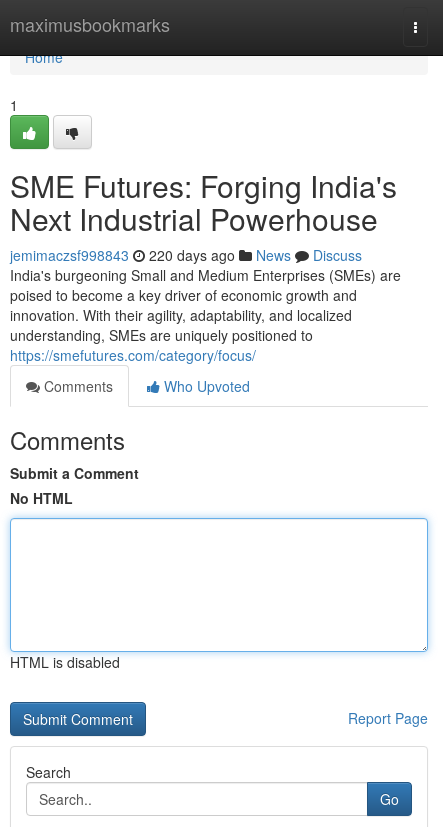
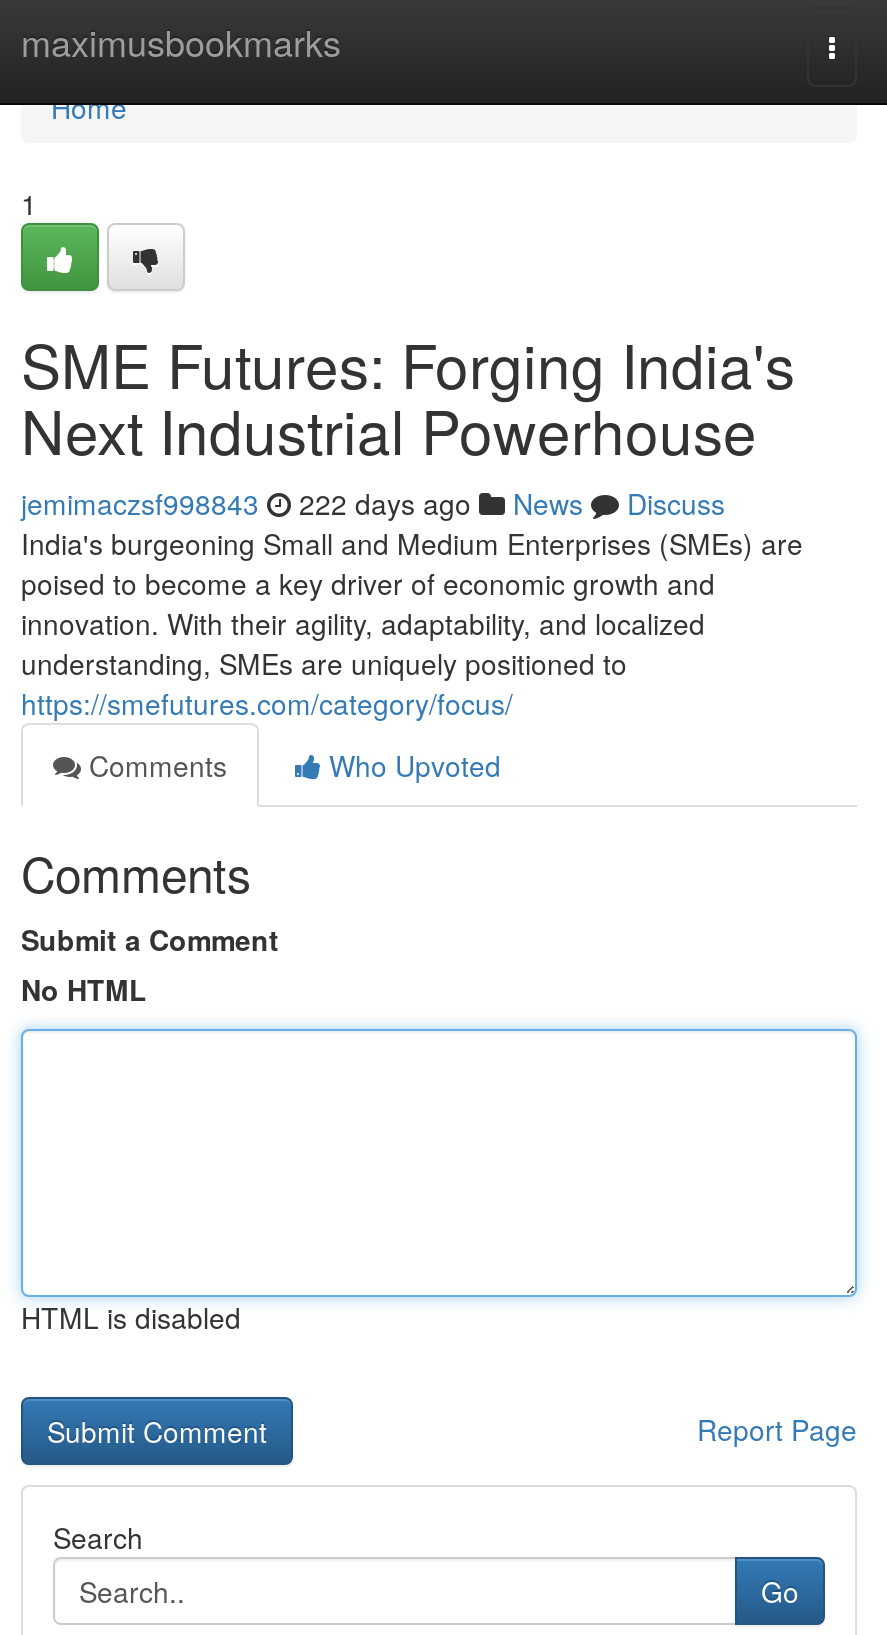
[10,245,362,265] jemimaczsf998843 220 days ago News Discuss -> [21,483,725,523] jemimaczsf998843 222 days ago News Discuss

